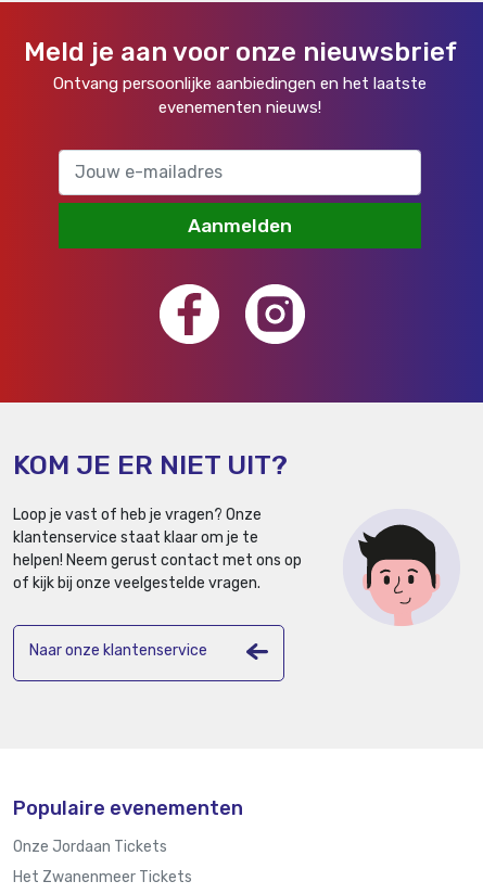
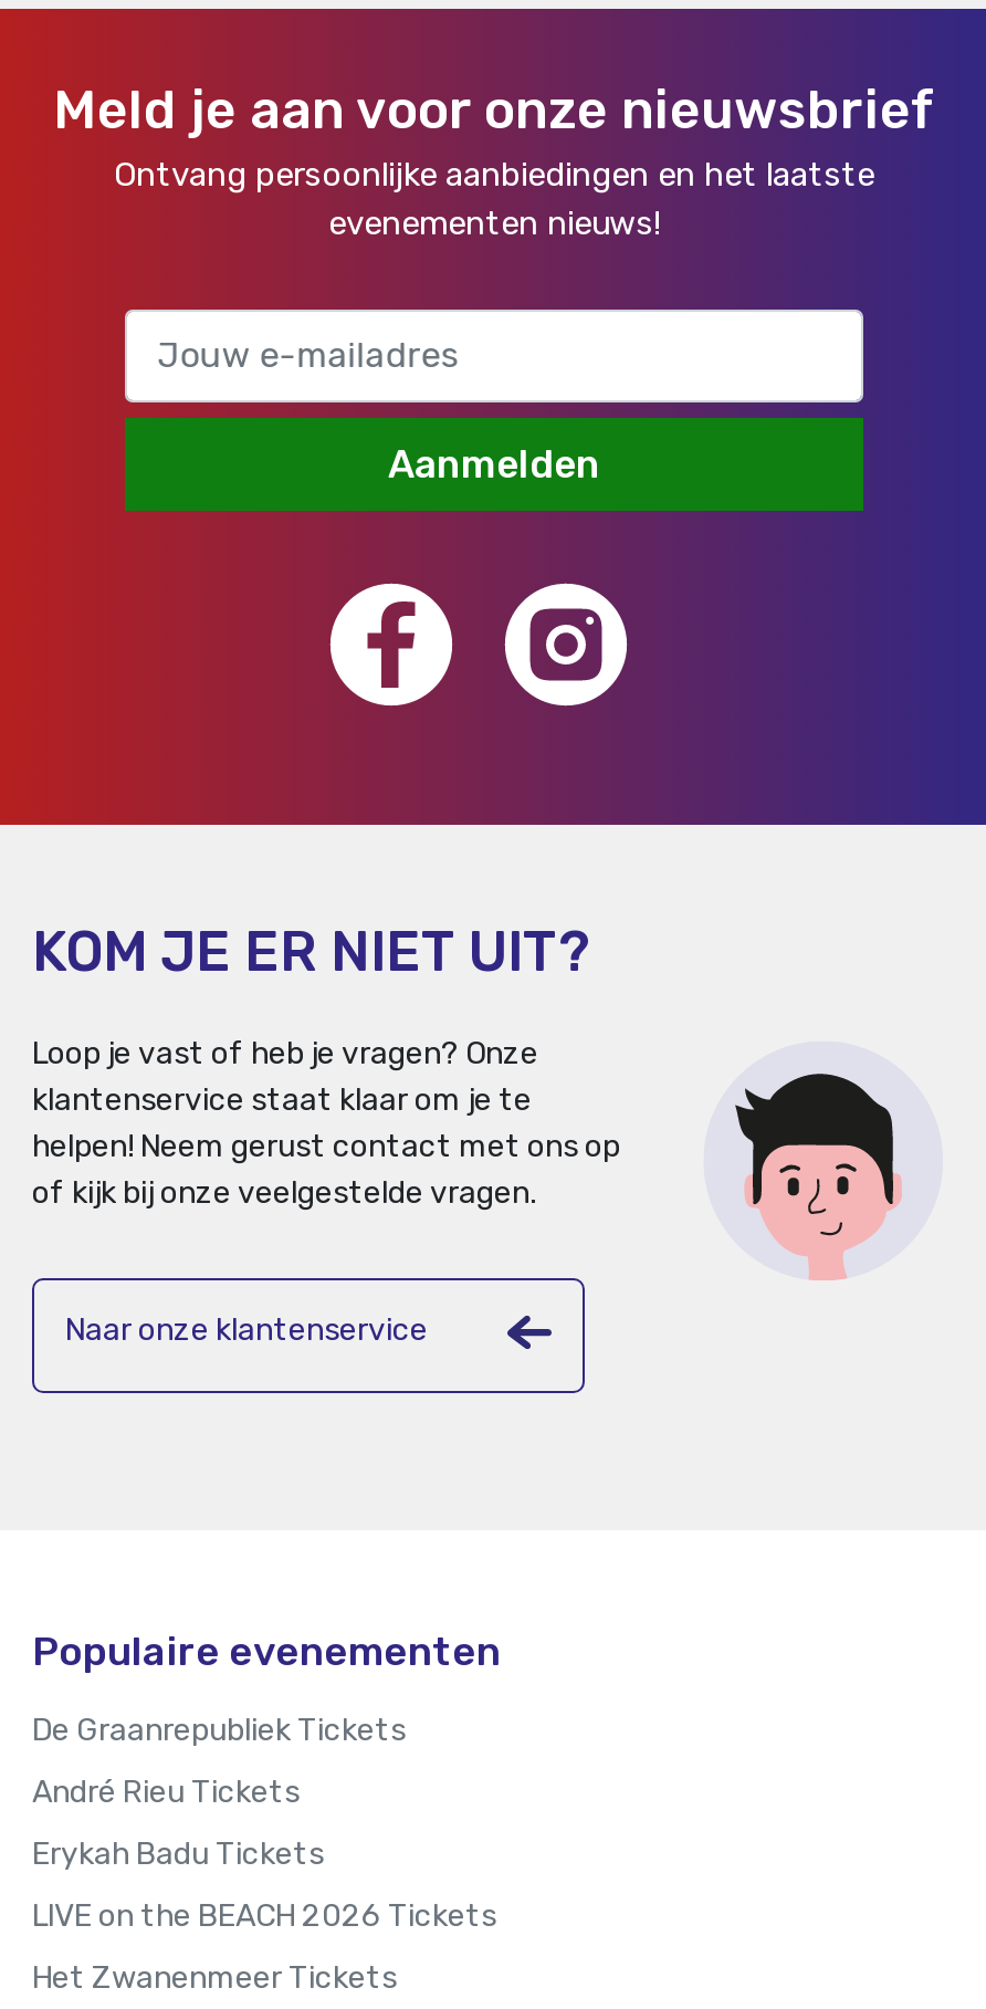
[13,837,167,856] Onze Jordaan Tickets -> [32,1711,496,1934] De Graanrepubliek Tickets | André Rieu Tickets | Erykah Badu Tickets | LIVE on the BEACH 2026 Tickets

